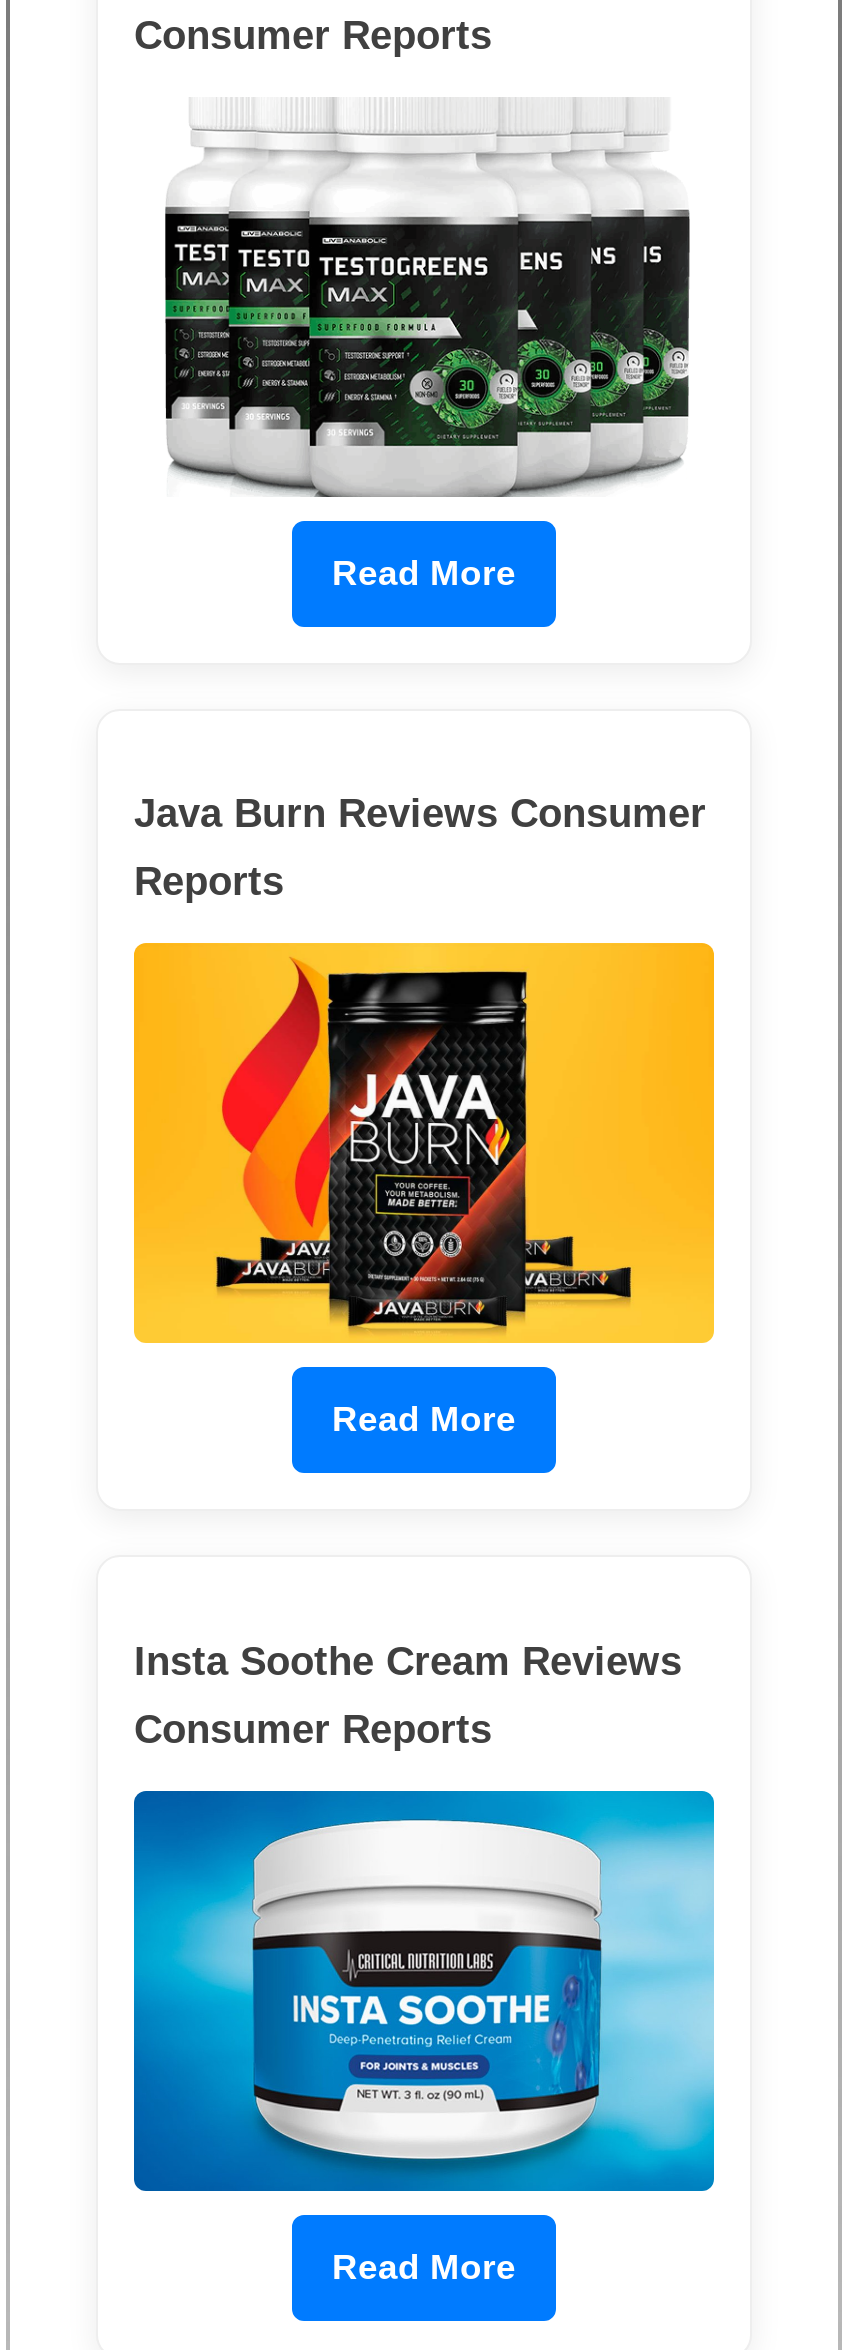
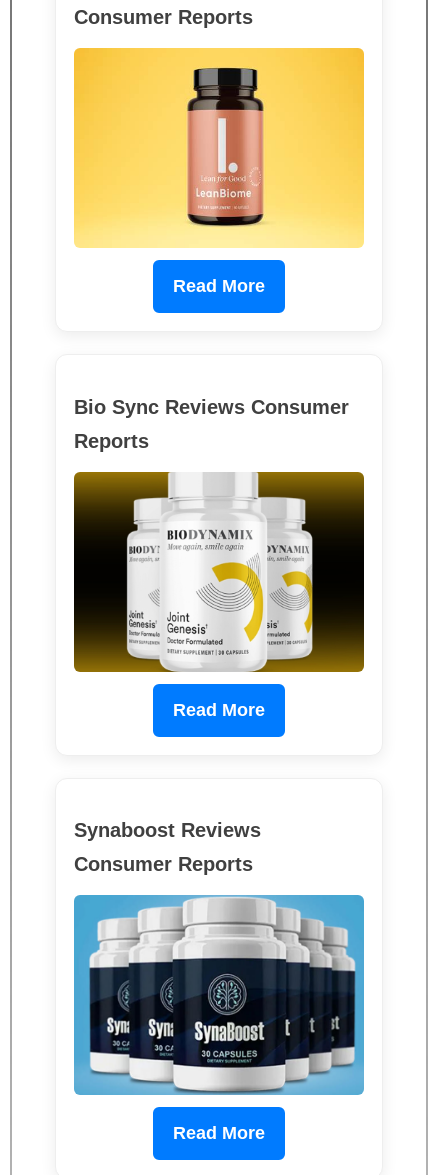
[134,96,714,500] [image] -> [73,47,365,249] [image]
[134,792,706,836] Java Burn Reviews Consumer -> [74,396,349,418] Bio Sync Reviews Consumer
[132,940,716,1344] [image] -> [73,471,365,673] [image]
[134,1639,682,1683] Insta Soothe Cream Reviews -> [74,819,261,841] Synaboost Reviews
[134,1790,714,2190] [image] -> [74,895,365,1094] [image]

